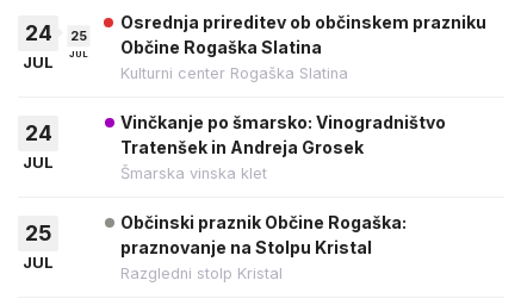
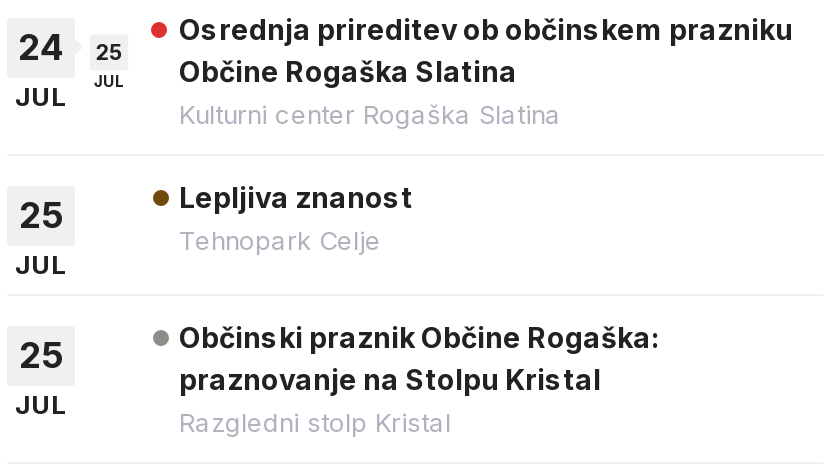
[120,113,446,183] Vinčkanje po šmarsko: Vinogradništvo | Tratenšek in Andreja Grosek | Šmarska vinska klet -> [179,180,413,256] Lepljiva znanost | Tehnopark Celje
[24,121,52,146] 24 -> [19,194,63,236] 25

